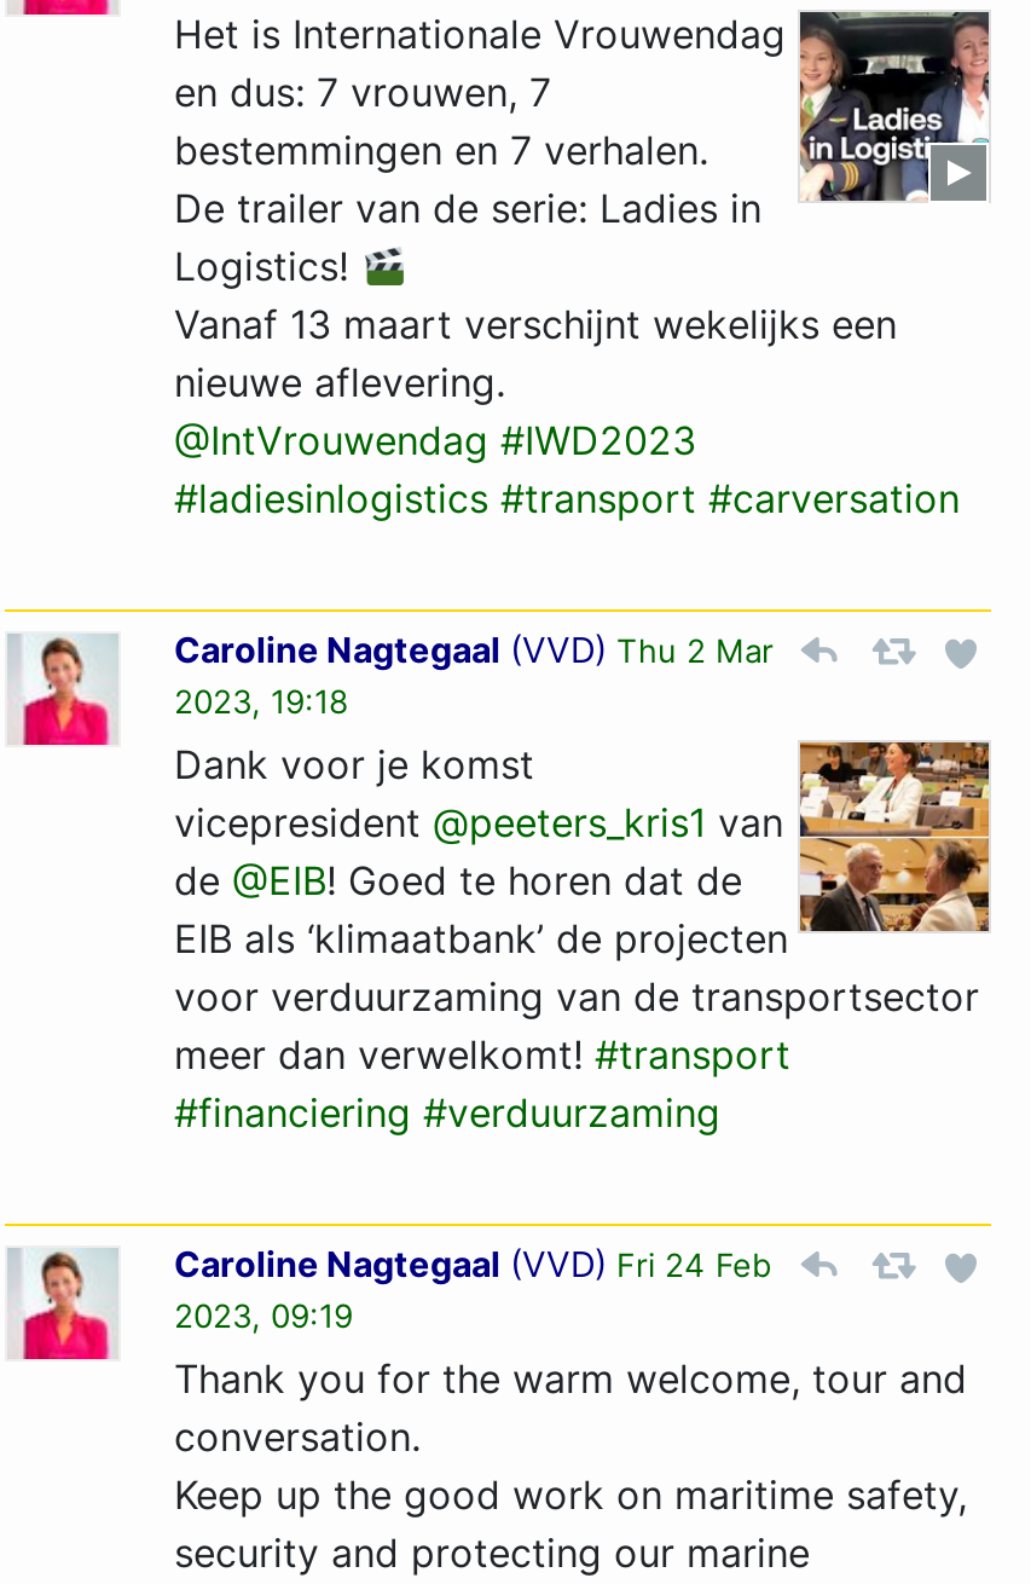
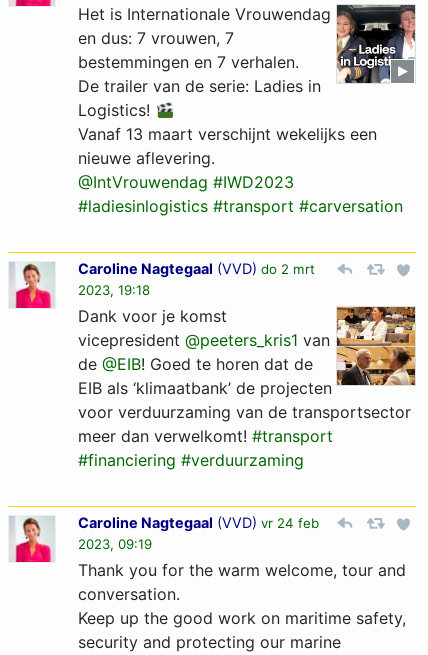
[174,629,774,670] Caroline Nagtegaal (VVD) Thu 2 Mar -> [78,260,315,277] Caroline Nagtegaal (VVD) do 2 mrt
[174,1243,771,1284] Caroline Nagtegaal (VVD) Fri 24 Feb -> [78,514,319,531] Caroline Nagtegaal (VVD) vr 24 feb

